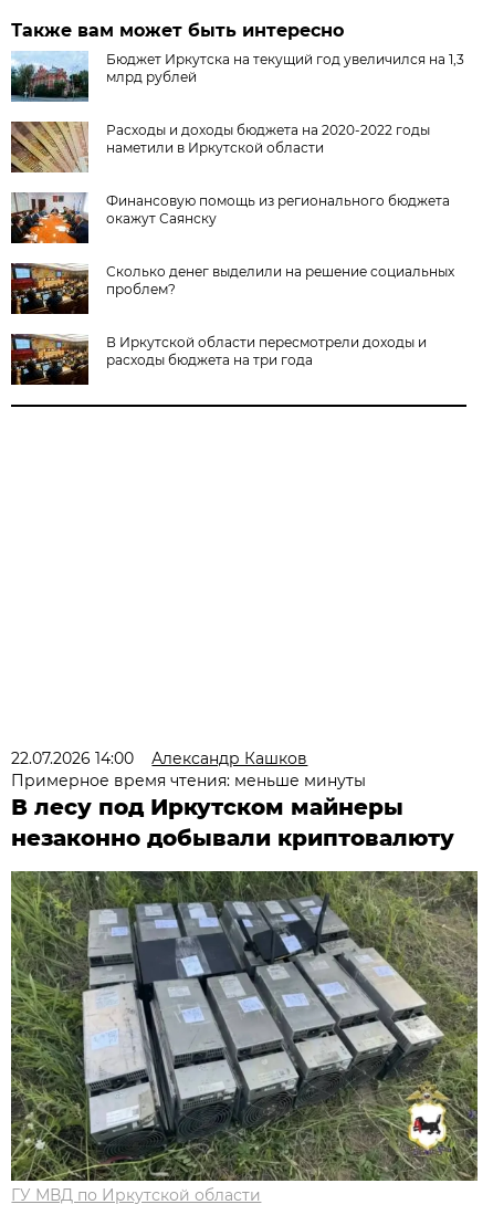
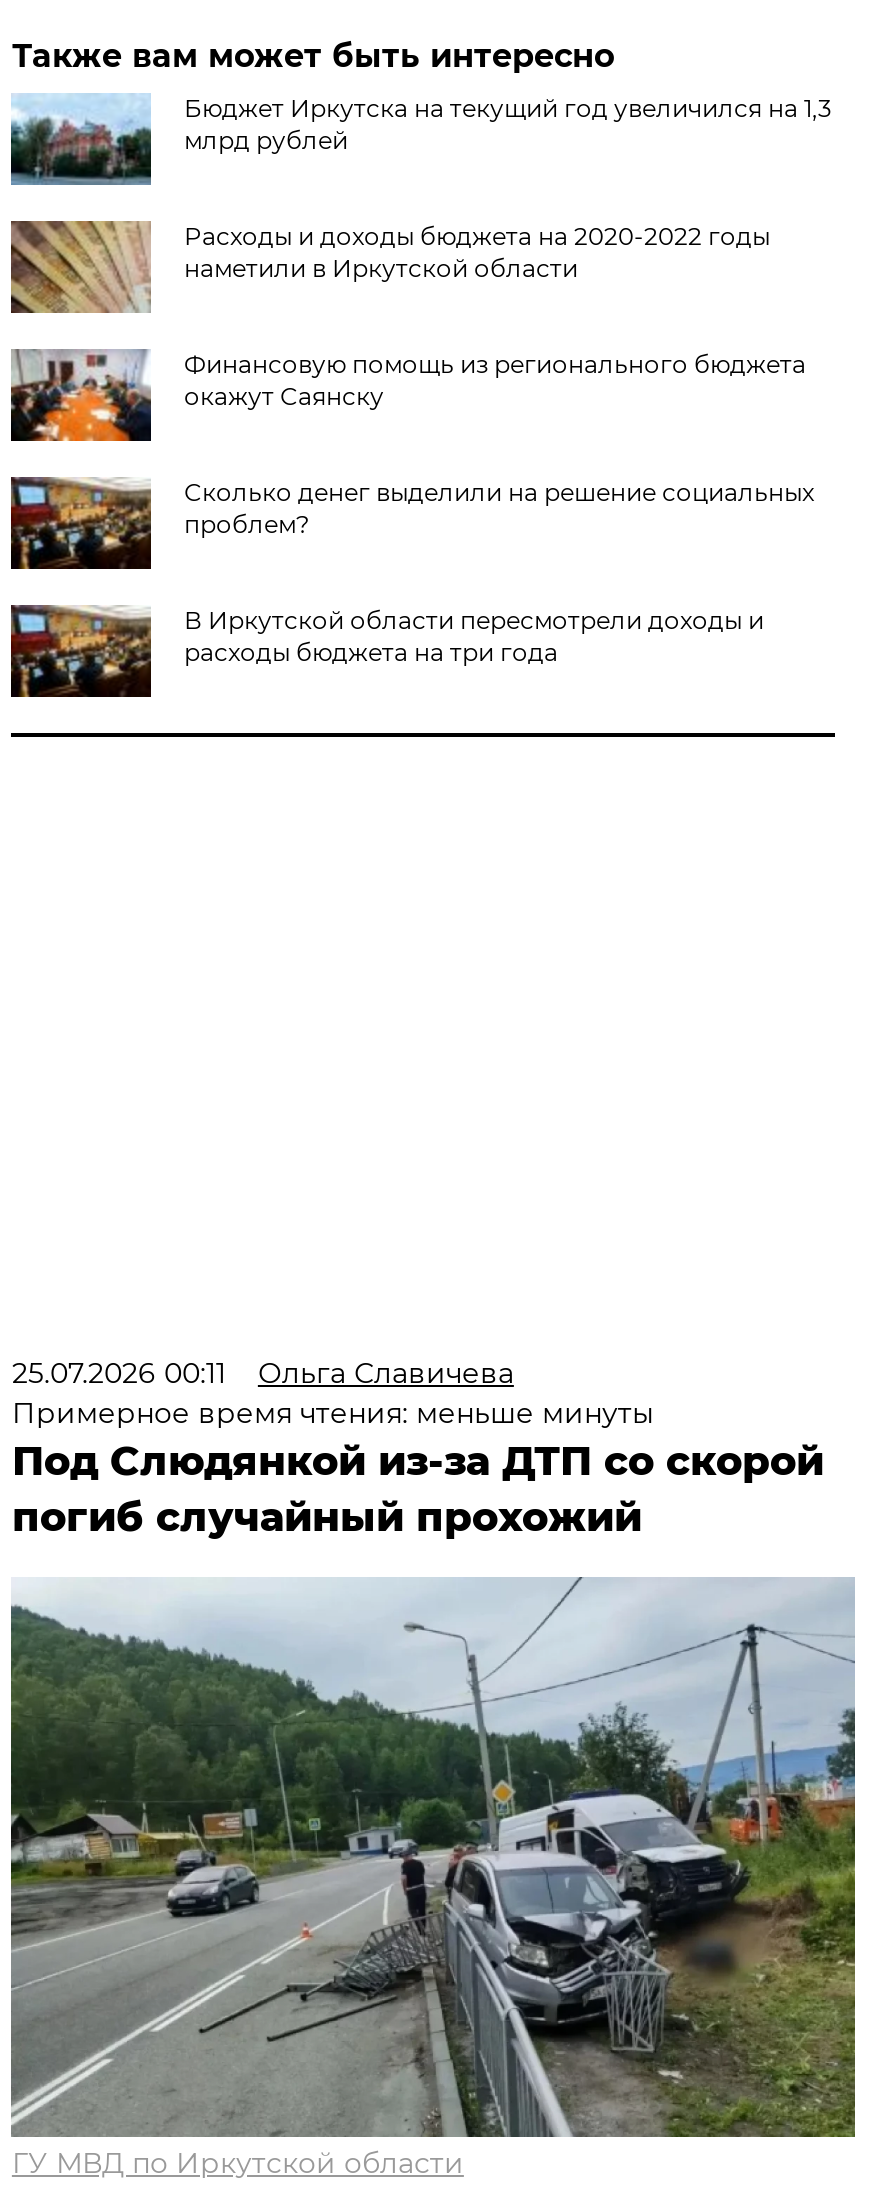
[11,748,308,768] 22.07.2026 14:00 | Александр Кашков -> [12,1355,514,1391] 25.07.2026 00:11 | Ольга Славичева
[11,794,455,851] В лесу под Иркутском майнеры | незаконно добывали криптовалюту -> [12,1437,824,1541] Под Слюдянкой из-за ДТП со скорой | погиб случайный прохожий
[10,870,478,1181] [image] -> [11,1577,855,2139] [image]

